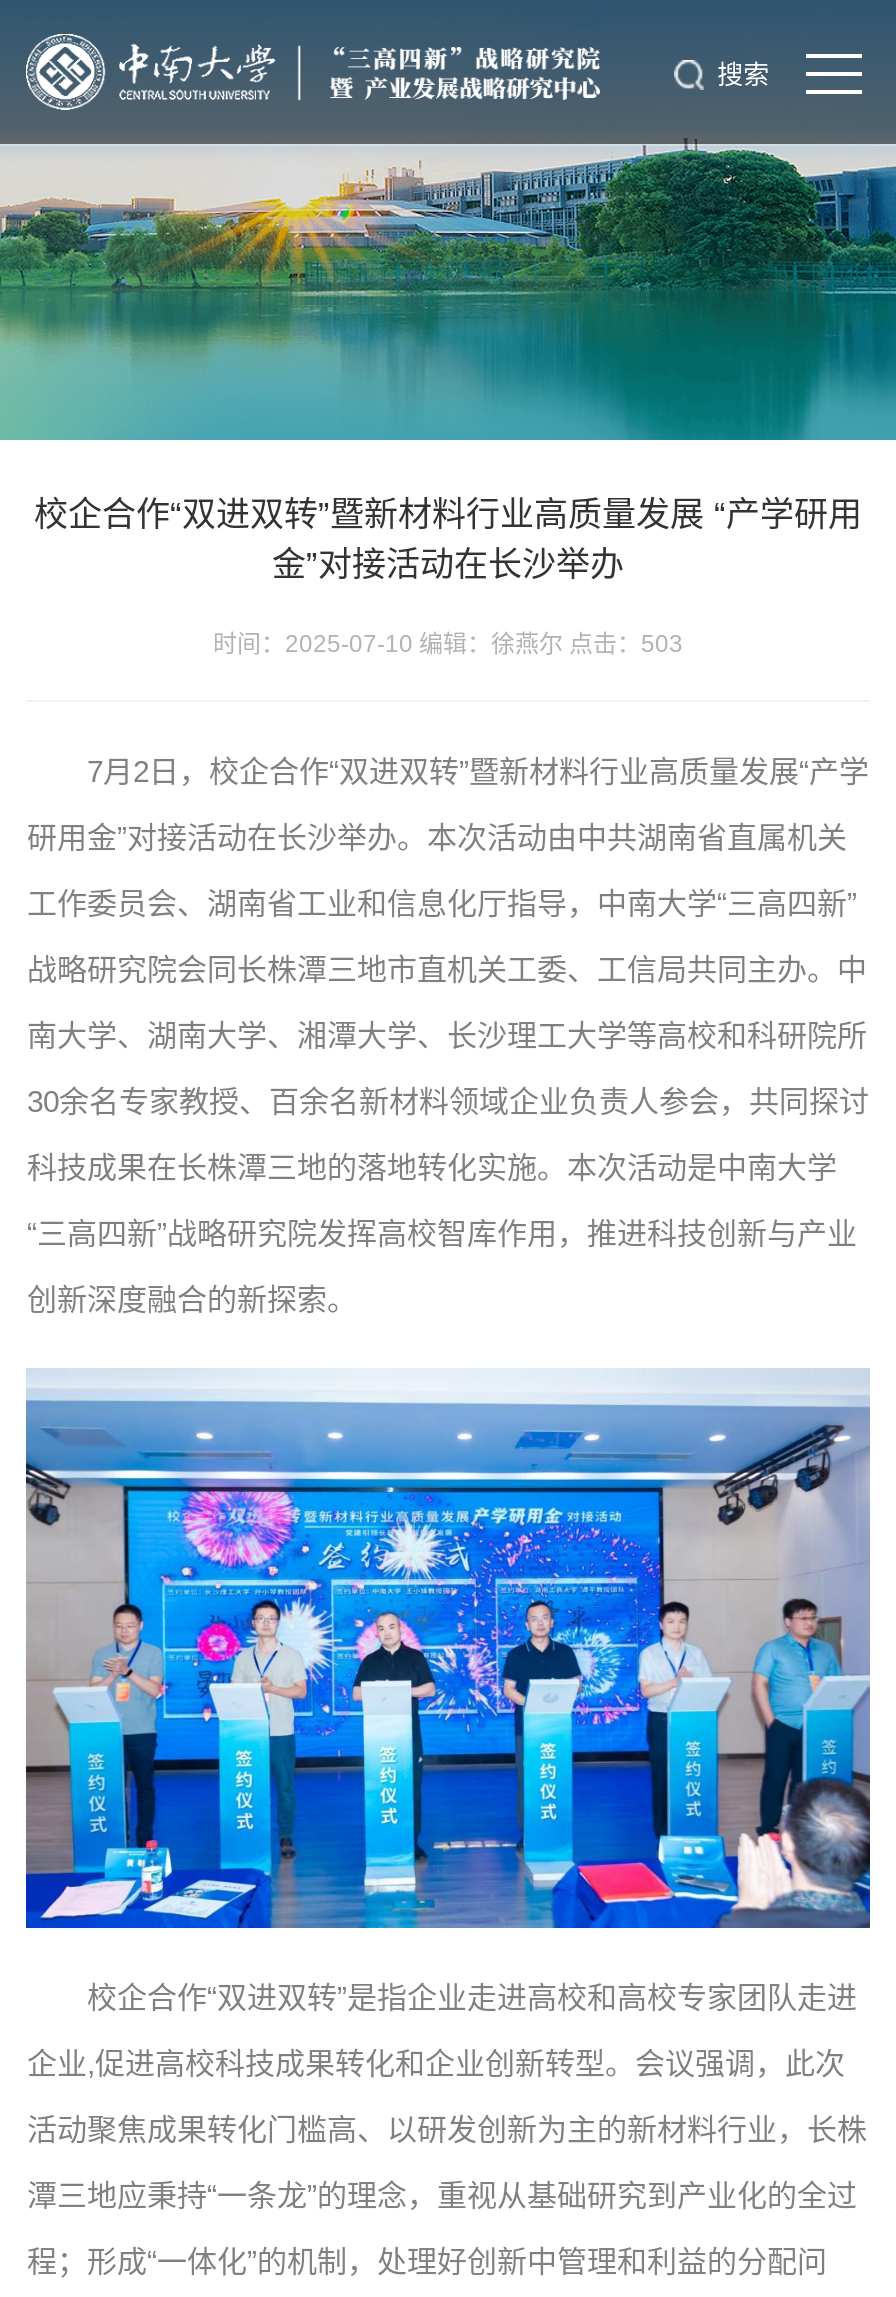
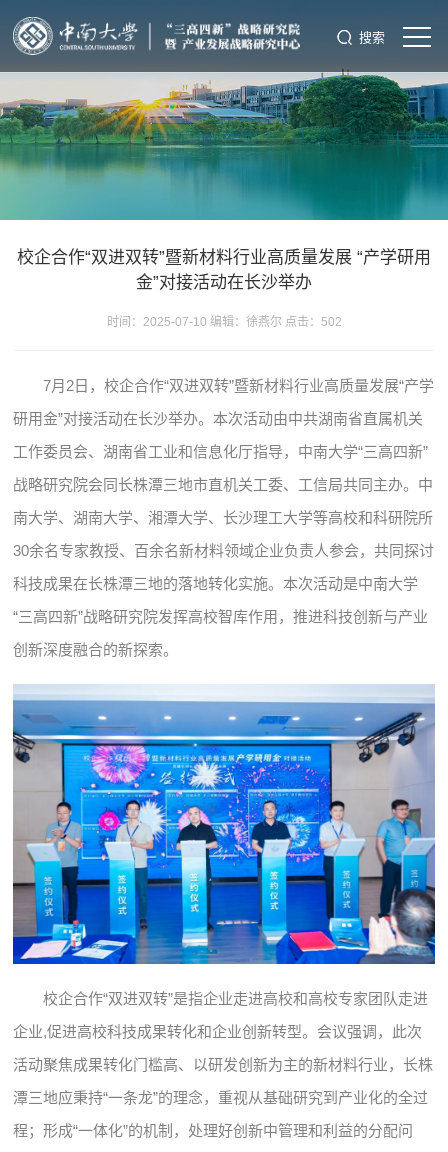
[213,630,683,658] 时间：2025-07-10 编辑：徐燕尔 点击：503 -> [106,315,341,329] 时间：2025-07-10 编辑：徐燕尔 点击：502

